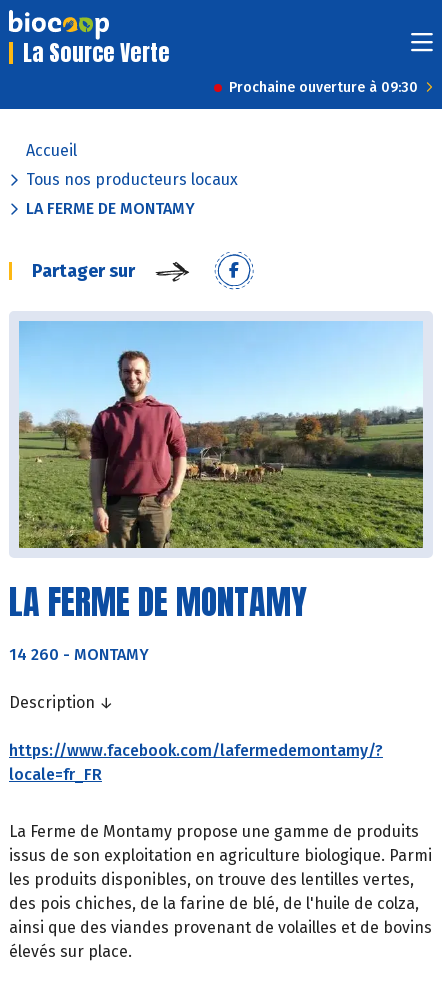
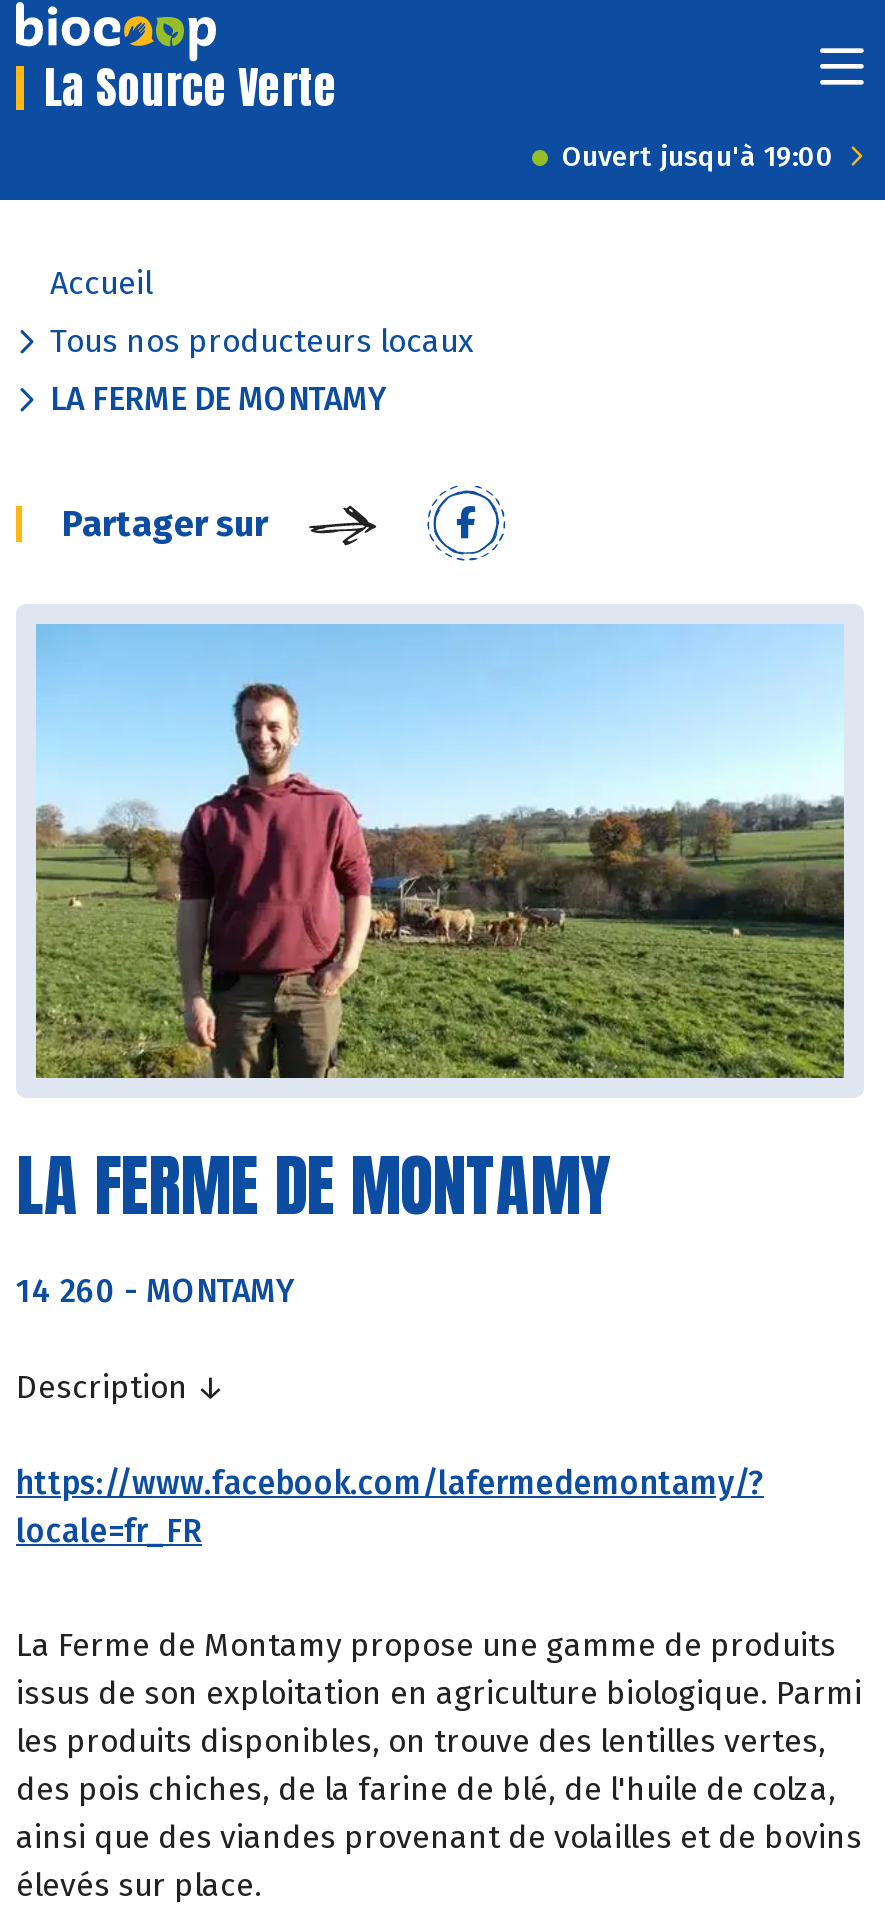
[229,79,418,96] Prochaine ouverture à 09:30 -> [562,140,834,174] Ouvert jusqu'à 19:00

